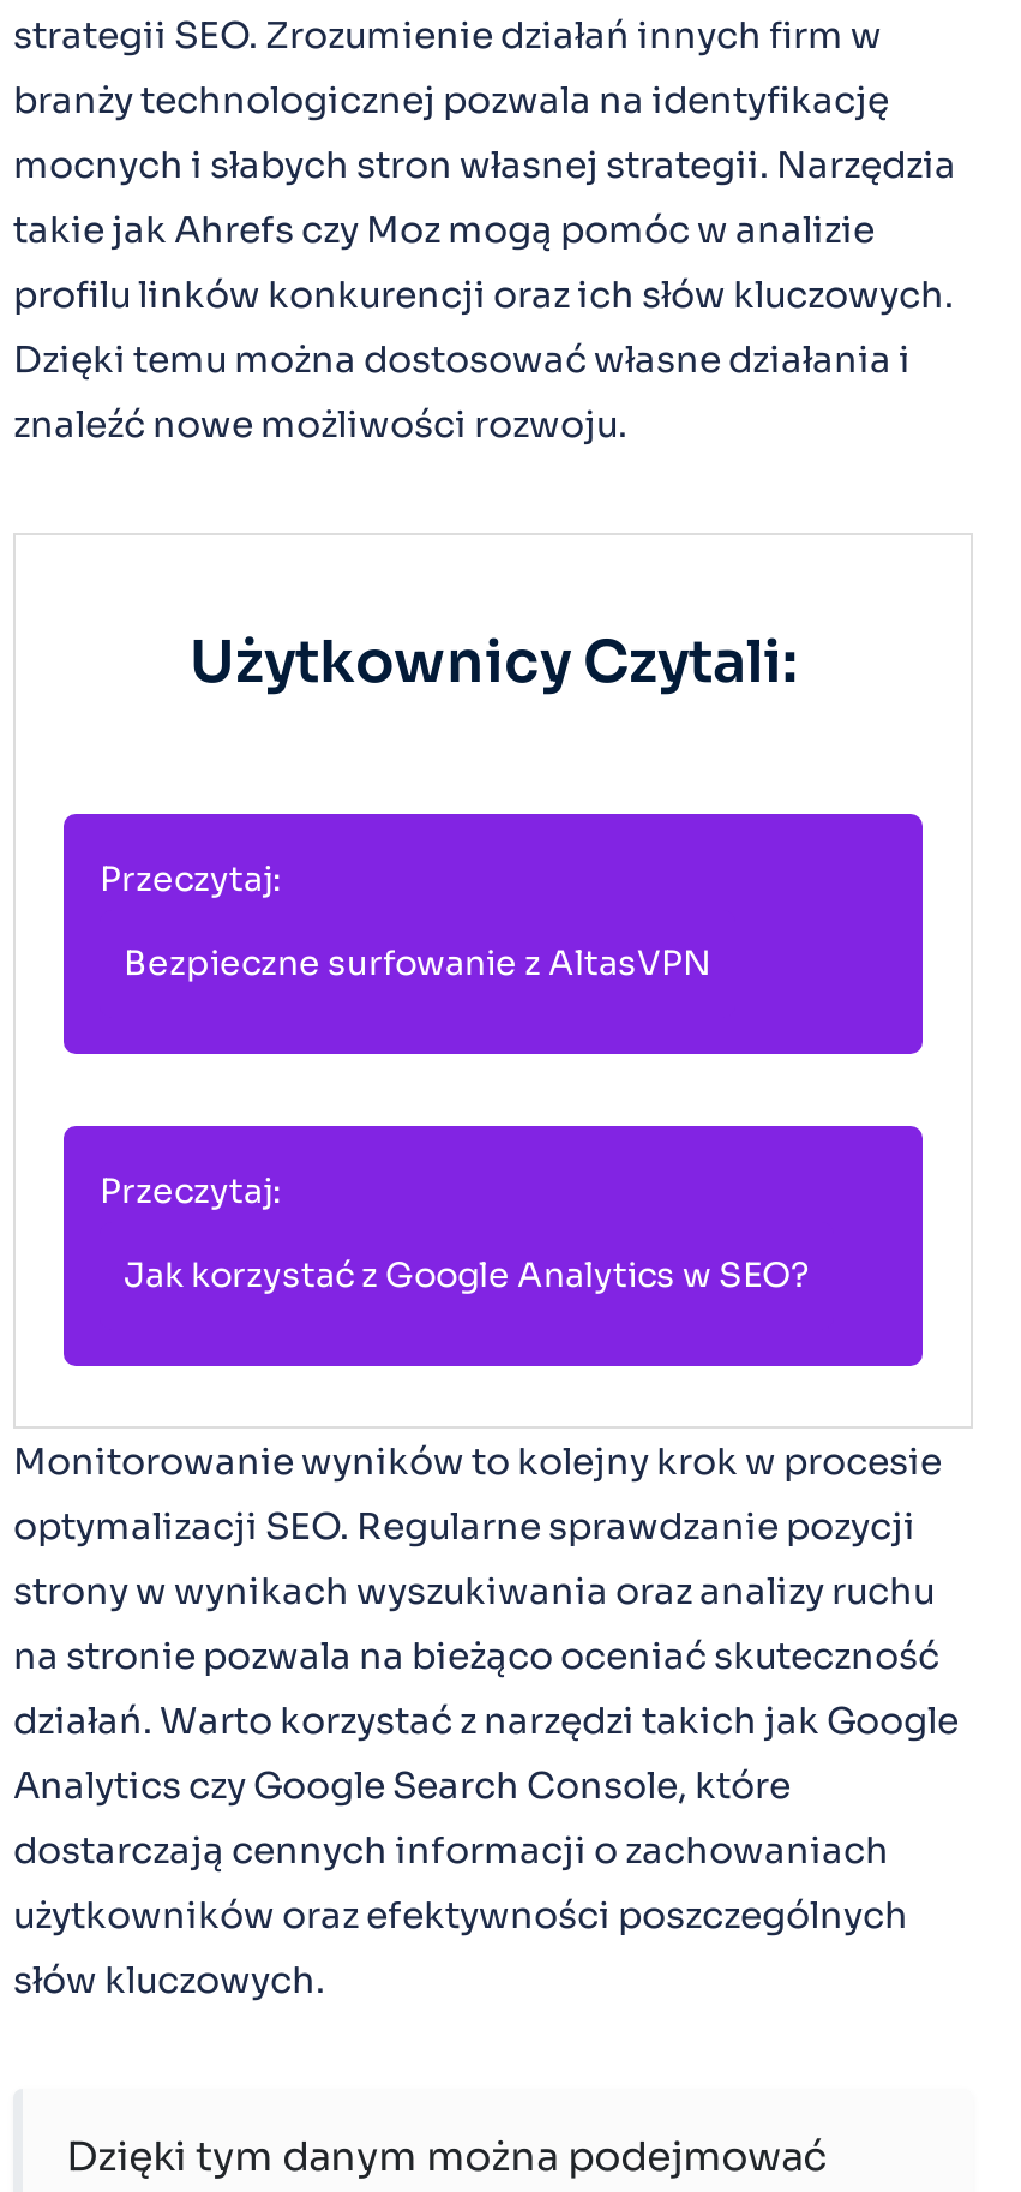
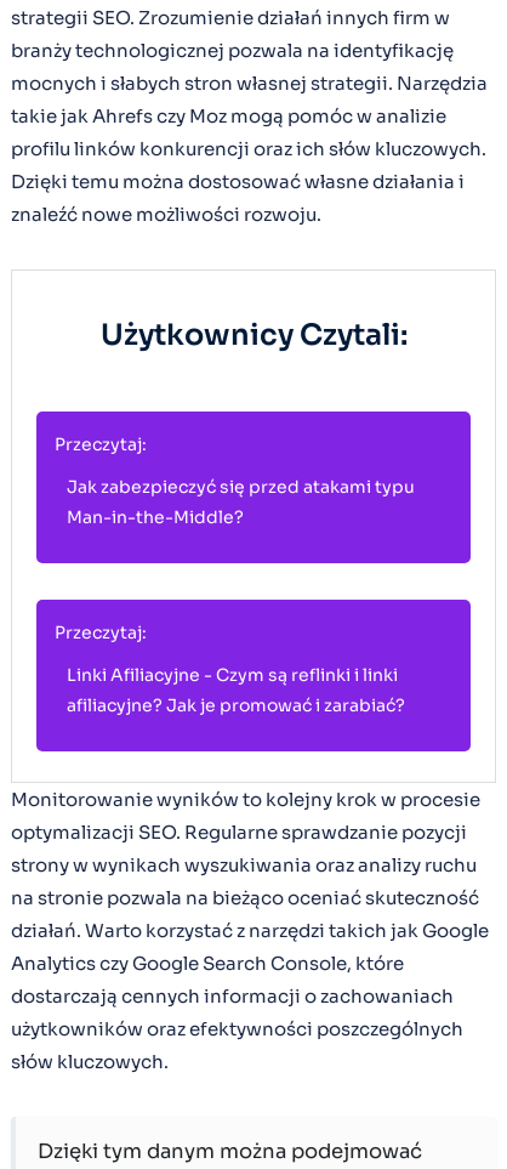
[124,941,711,984] Bezpieczne surfowanie z AltasVPN -> [67,476,415,528] Jak zabezpieczyć się przed atakami typu | Man-in-the-Middle?
[124,1253,810,1296] Jak korzystać z Google Analytics w SEO? -> [67,664,405,716] Linki Afiliacyjne - Czym są reflinki i linki | afiliacyjne? Jak je promować i zarabiać?

